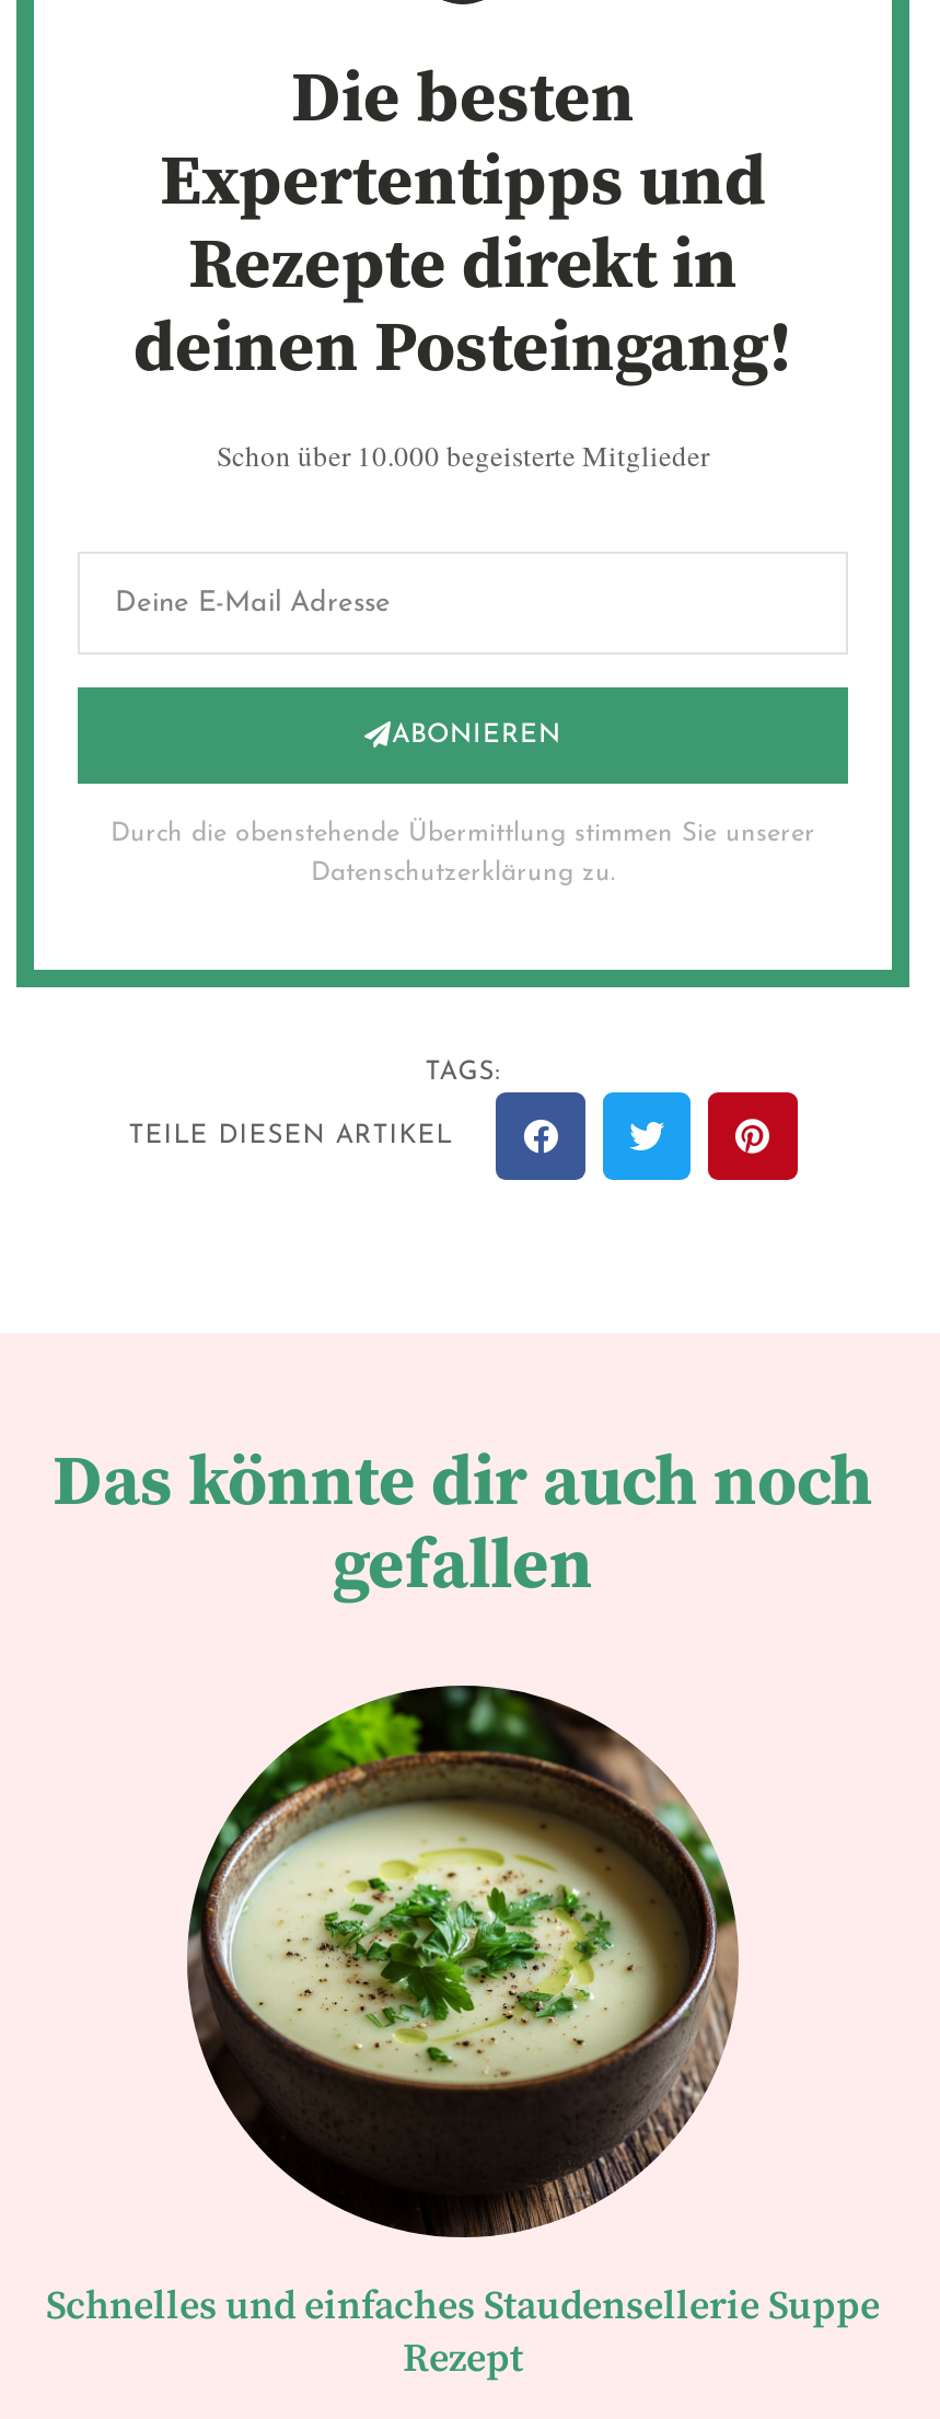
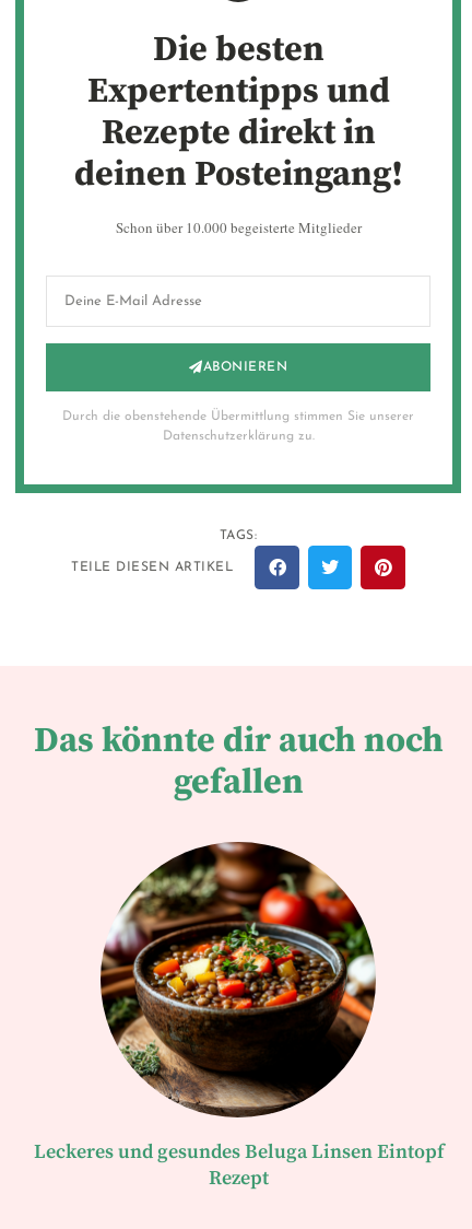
[46,1686,880,2332] [image] | Schnelles und einfaches Staudensellerie Suppe -> [33,842,443,1165] [image] | Leckeres und gesundes Beluga Linsen Eintopf

